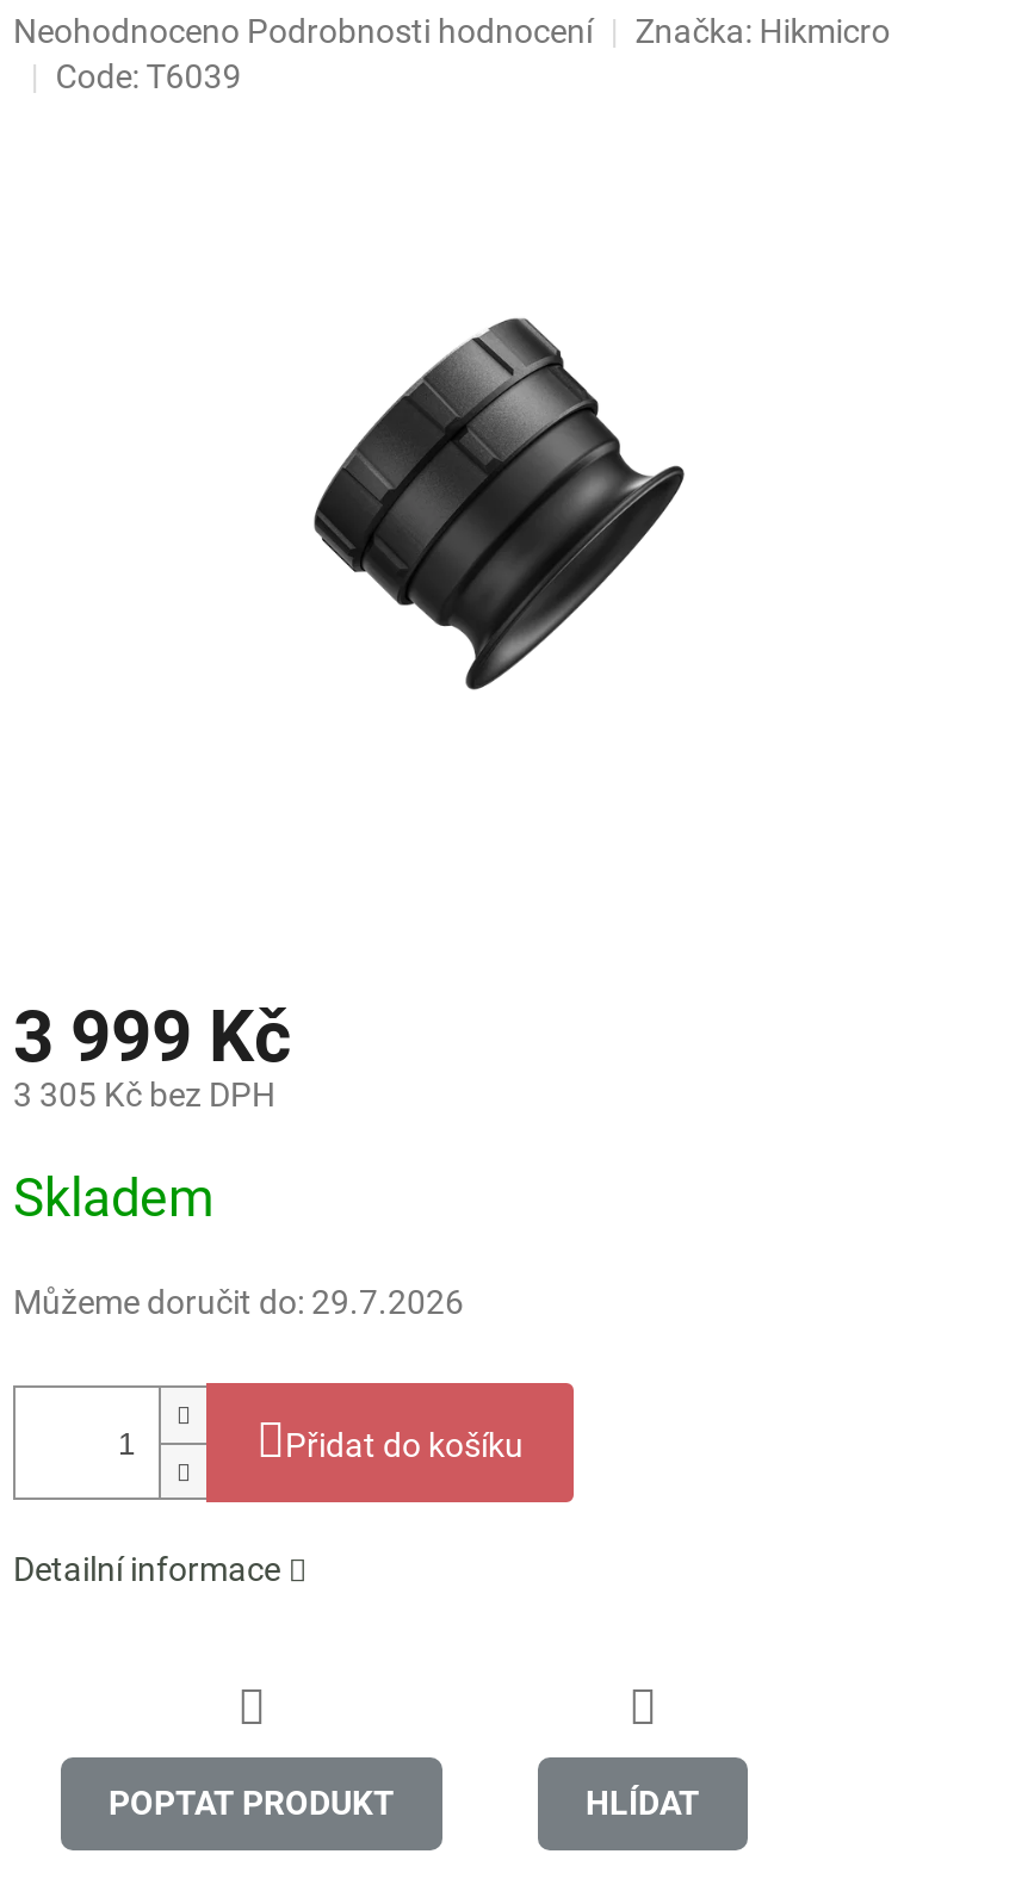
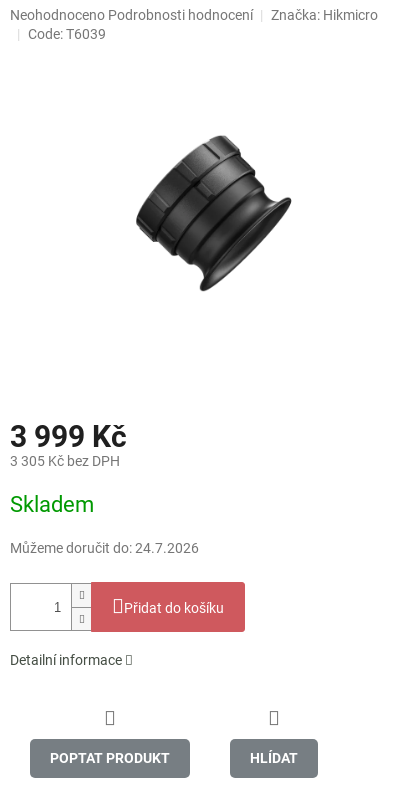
[13,1284,464,1322] Můžeme doručit do: 29.7.2026 -> [10,540,199,556] Můžeme doručit do: 24.7.2026

